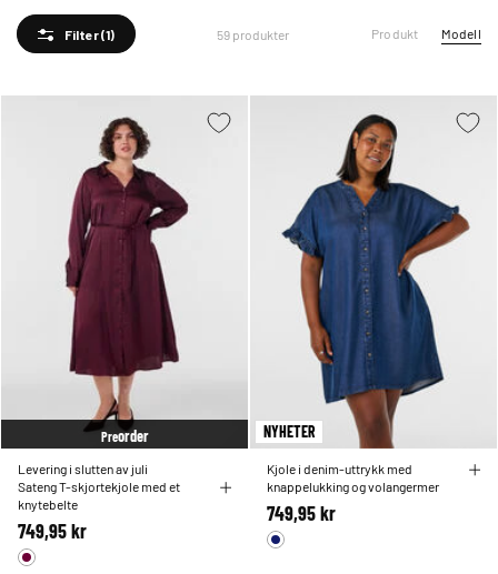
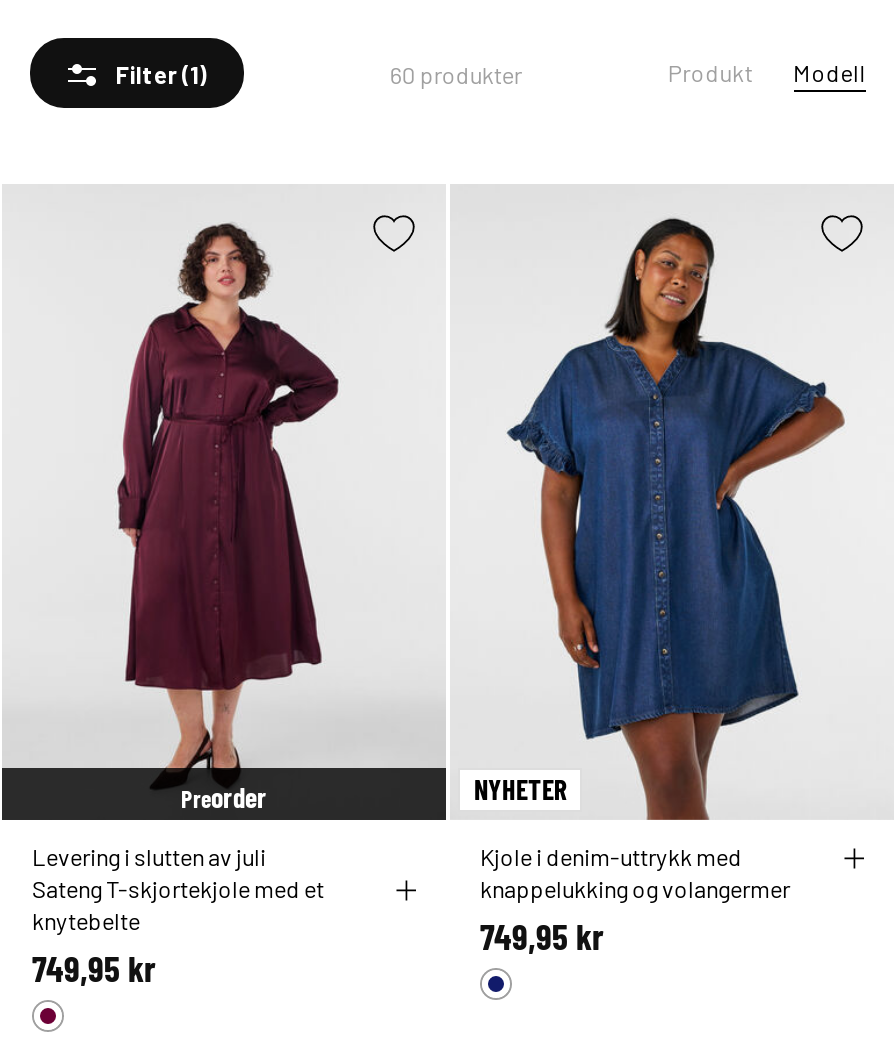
[217,25,289,43] 59 produkter -> [390,57,522,89] 60 produkter

